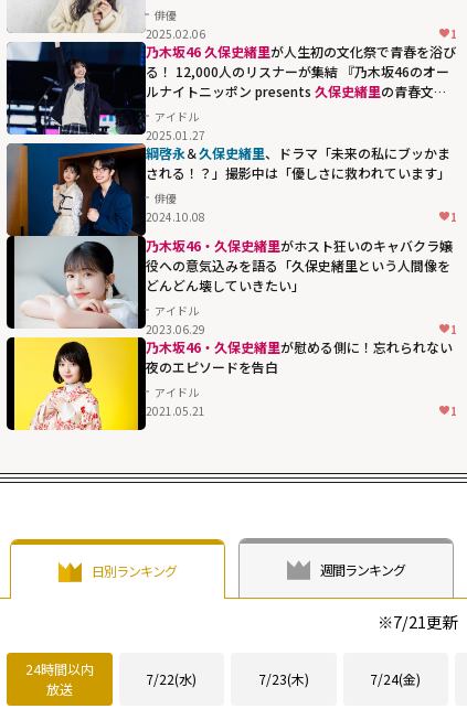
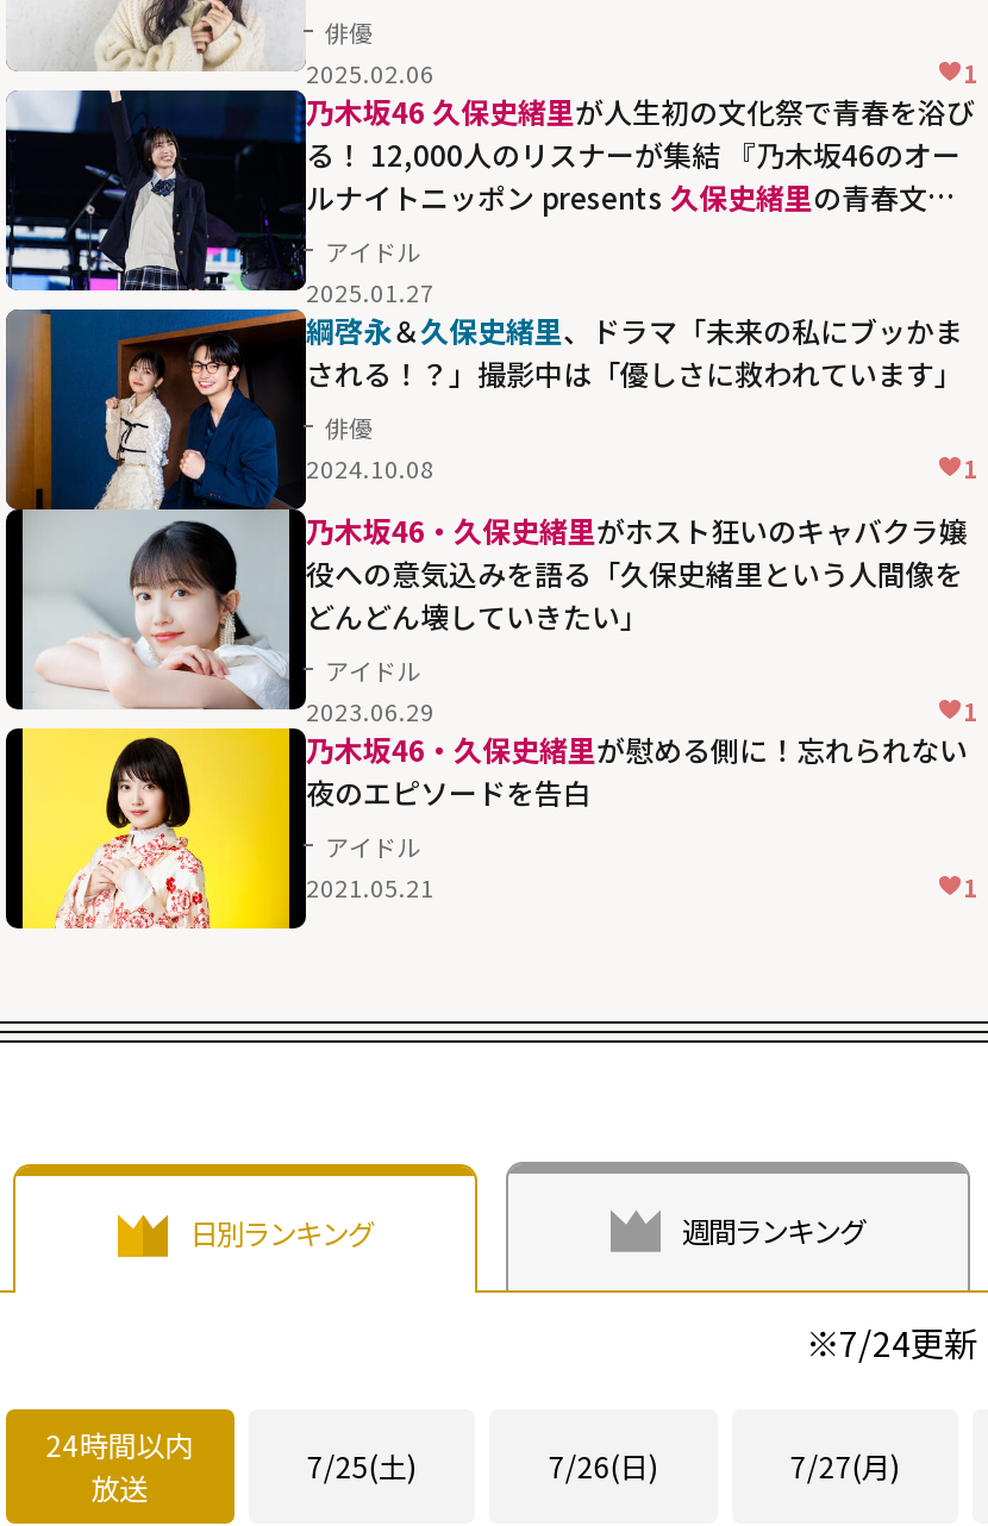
[378,610,457,633] ※7/21更新 -> [806,1317,977,1367] ※7/24更新
[146,670,421,688] 7/22(水) | 7/23(木) | 7/24(金) -> [307,1446,900,1486] 7/25(土) | 7/26(日) | 7/27(月)

